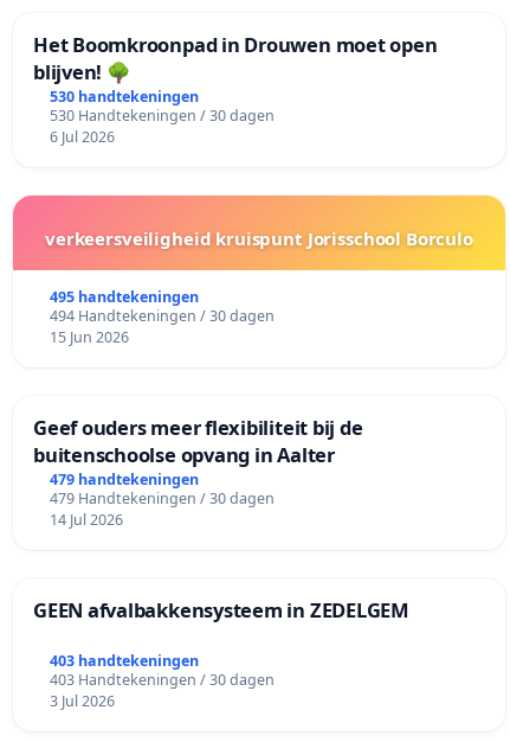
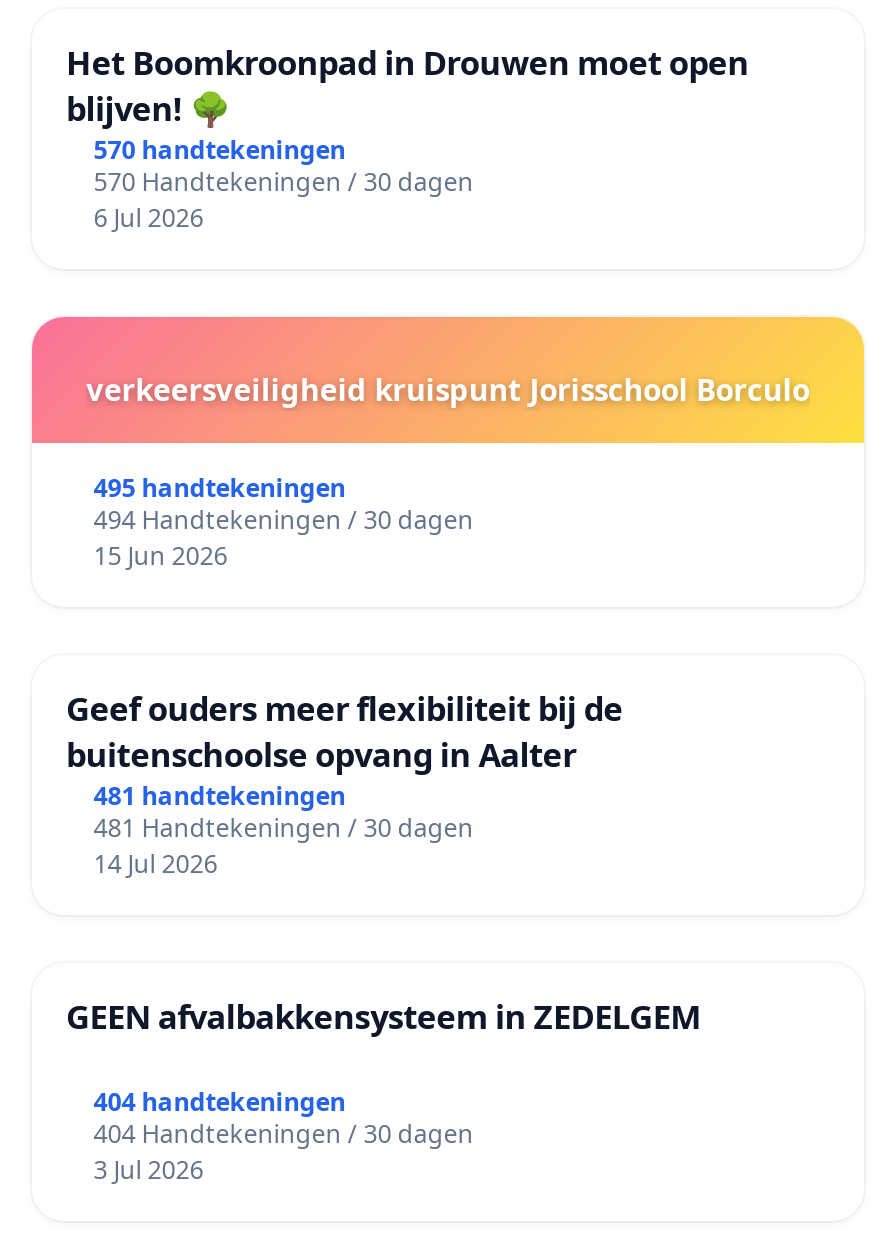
[49,86,199,106] 530 handtekeningen -> [94,132,346,166] 570 handtekeningen
[49,105,274,125] 530 Handtekeningen / 30 dagen -> [94,164,474,198] 570 Handtekeningen / 30 dagen
[49,469,199,489] 479 handtekeningen -> [94,778,346,812] 481 handtekeningen
[49,488,274,508] 479 Handtekeningen / 30 dagen -> [94,810,474,844] 481 Handtekeningen / 30 dagen
[49,651,199,671] 403 handtekeningen -> [94,1086,346,1120] 404 handtekeningen
[49,670,274,690] 403 Handtekeningen / 30 dagen -> [94,1118,474,1152] 404 Handtekeningen / 30 dagen

